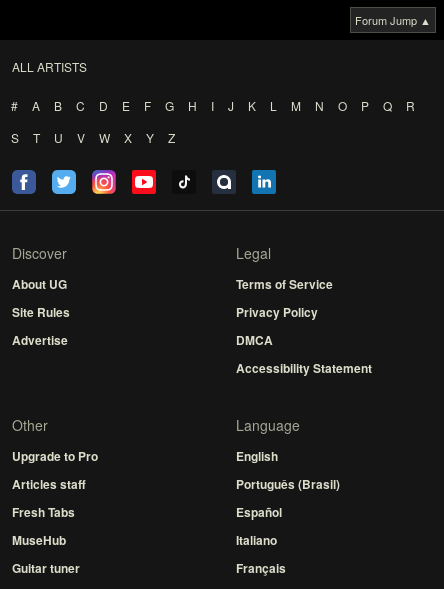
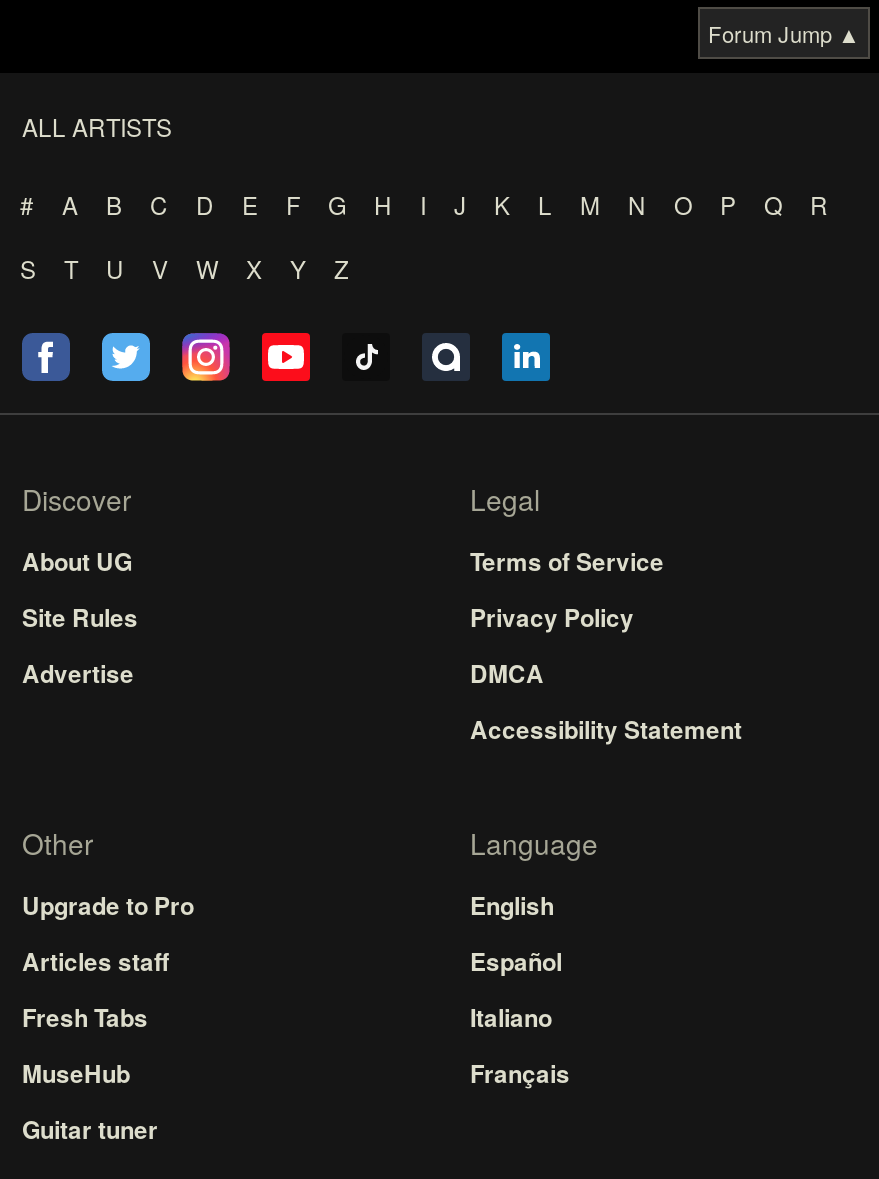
[236,475,340,493] Português (Brasil) -> none
moved [236,503,286,577] -> [470,943,570,1091]: Español | Italiano | Français

